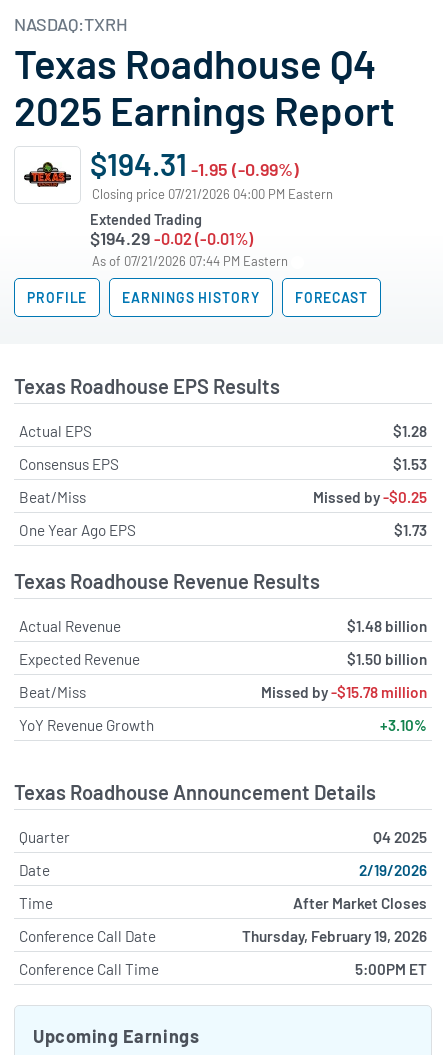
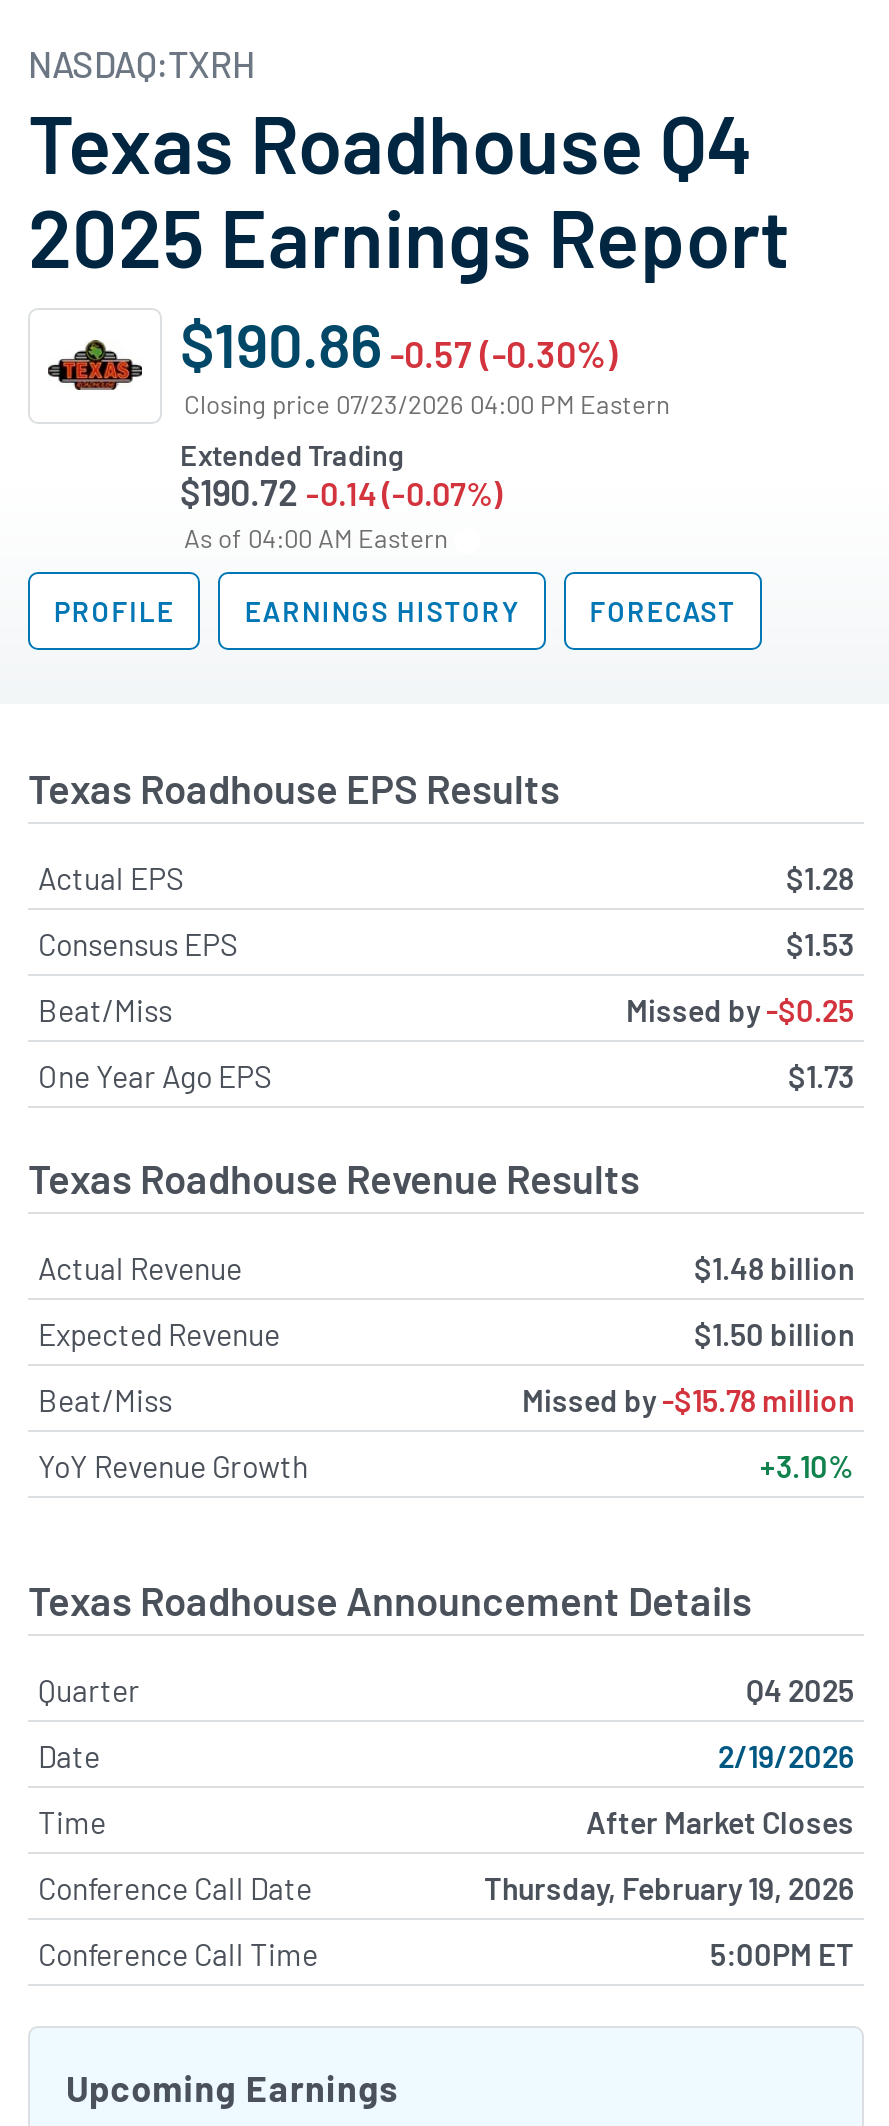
[90,145,299,182] $194.31 -1.95 (-0.99%) -> [180,306,618,380] $190.86 -0.57 (-0.30%)
[92,186,333,202] Closing price 07/21/2026 04:00 PM Eastern -> [184,388,670,420] Closing price 07/23/2026 04:00 PM Eastern
[90,227,291,269] $194.29 -0.02 (-0.01%) | As of 07/21/2026 07:44 PM Eastern -> [180,470,502,554] $190.72 -0.14 (-0.07%) | As of 04:00 AM Eastern

